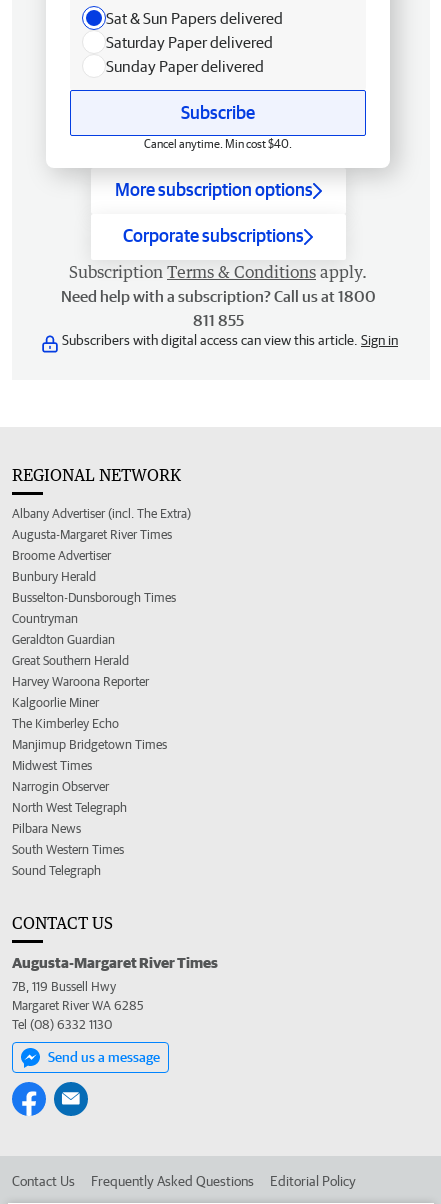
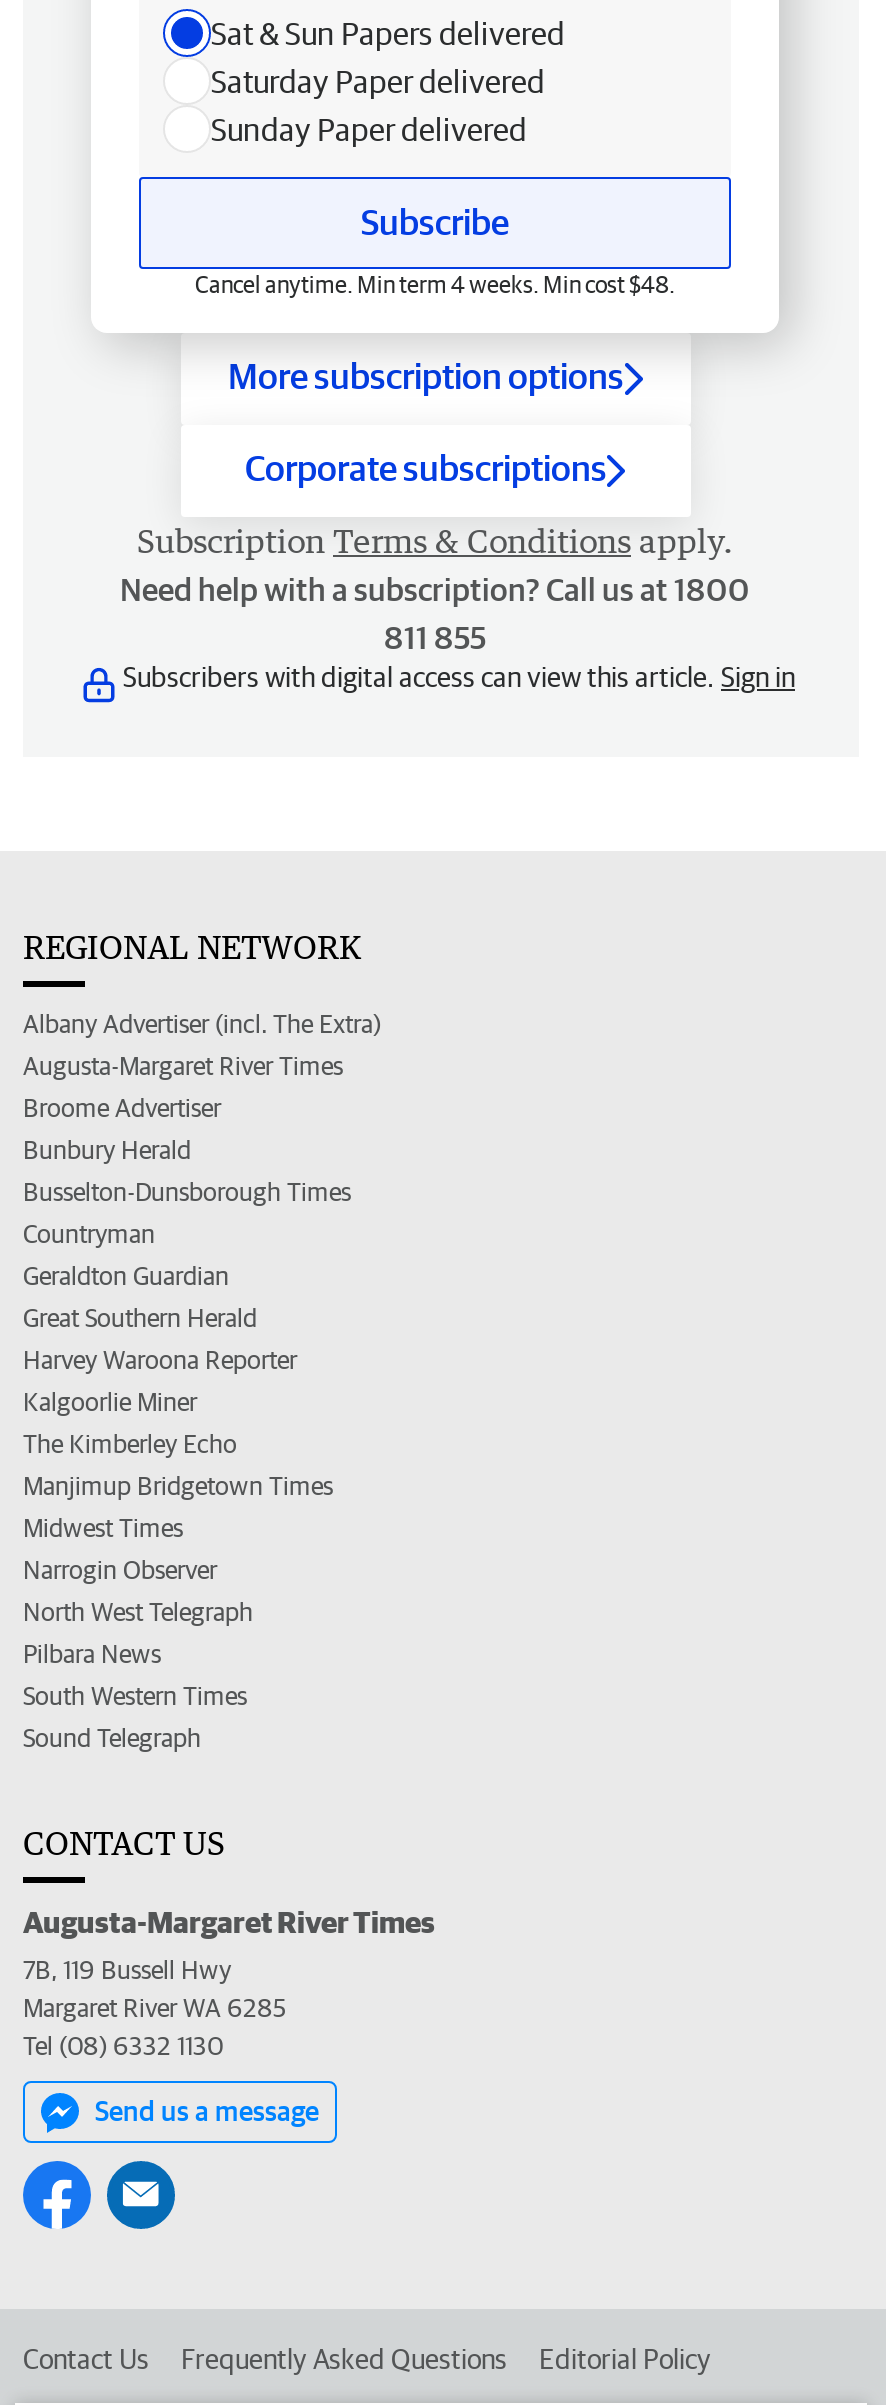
[144,137,292,150] Cancel anytime. Min cost $40. -> [195,271,675,297] Cancel anytime. Min term 4 weeks. Min cost $48.

